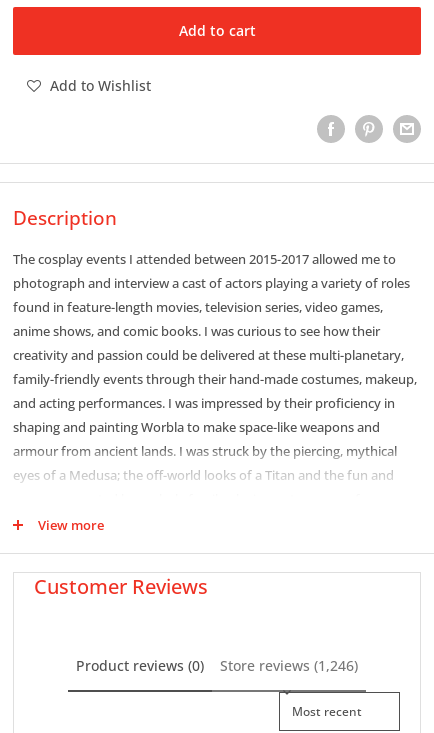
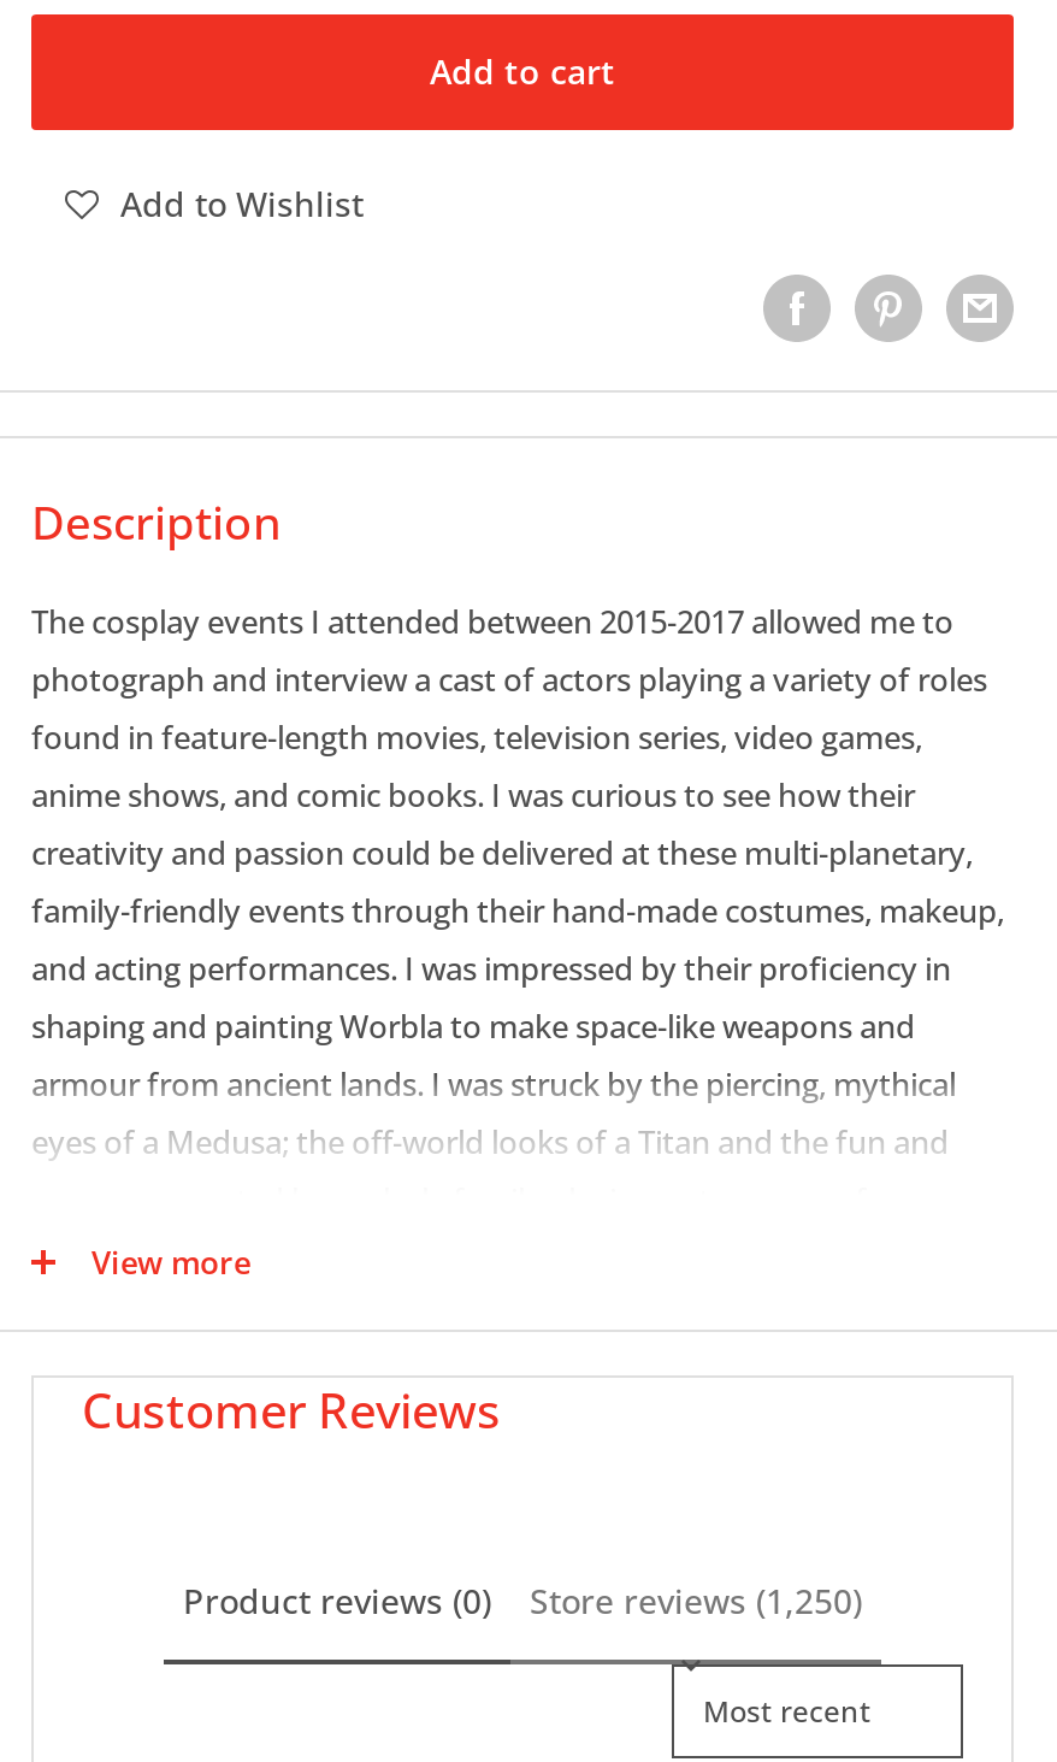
[220,656,358,675] Store reviews (1,246) -> [530,1577,862,1623] Store reviews (1,250)

